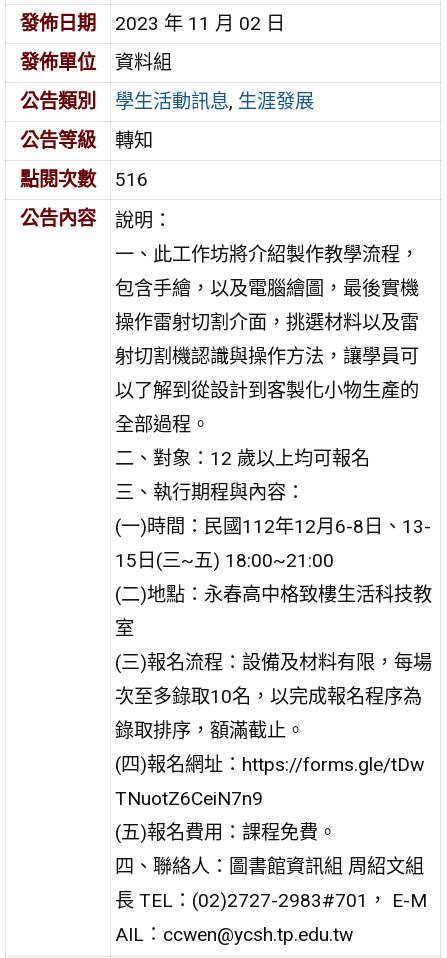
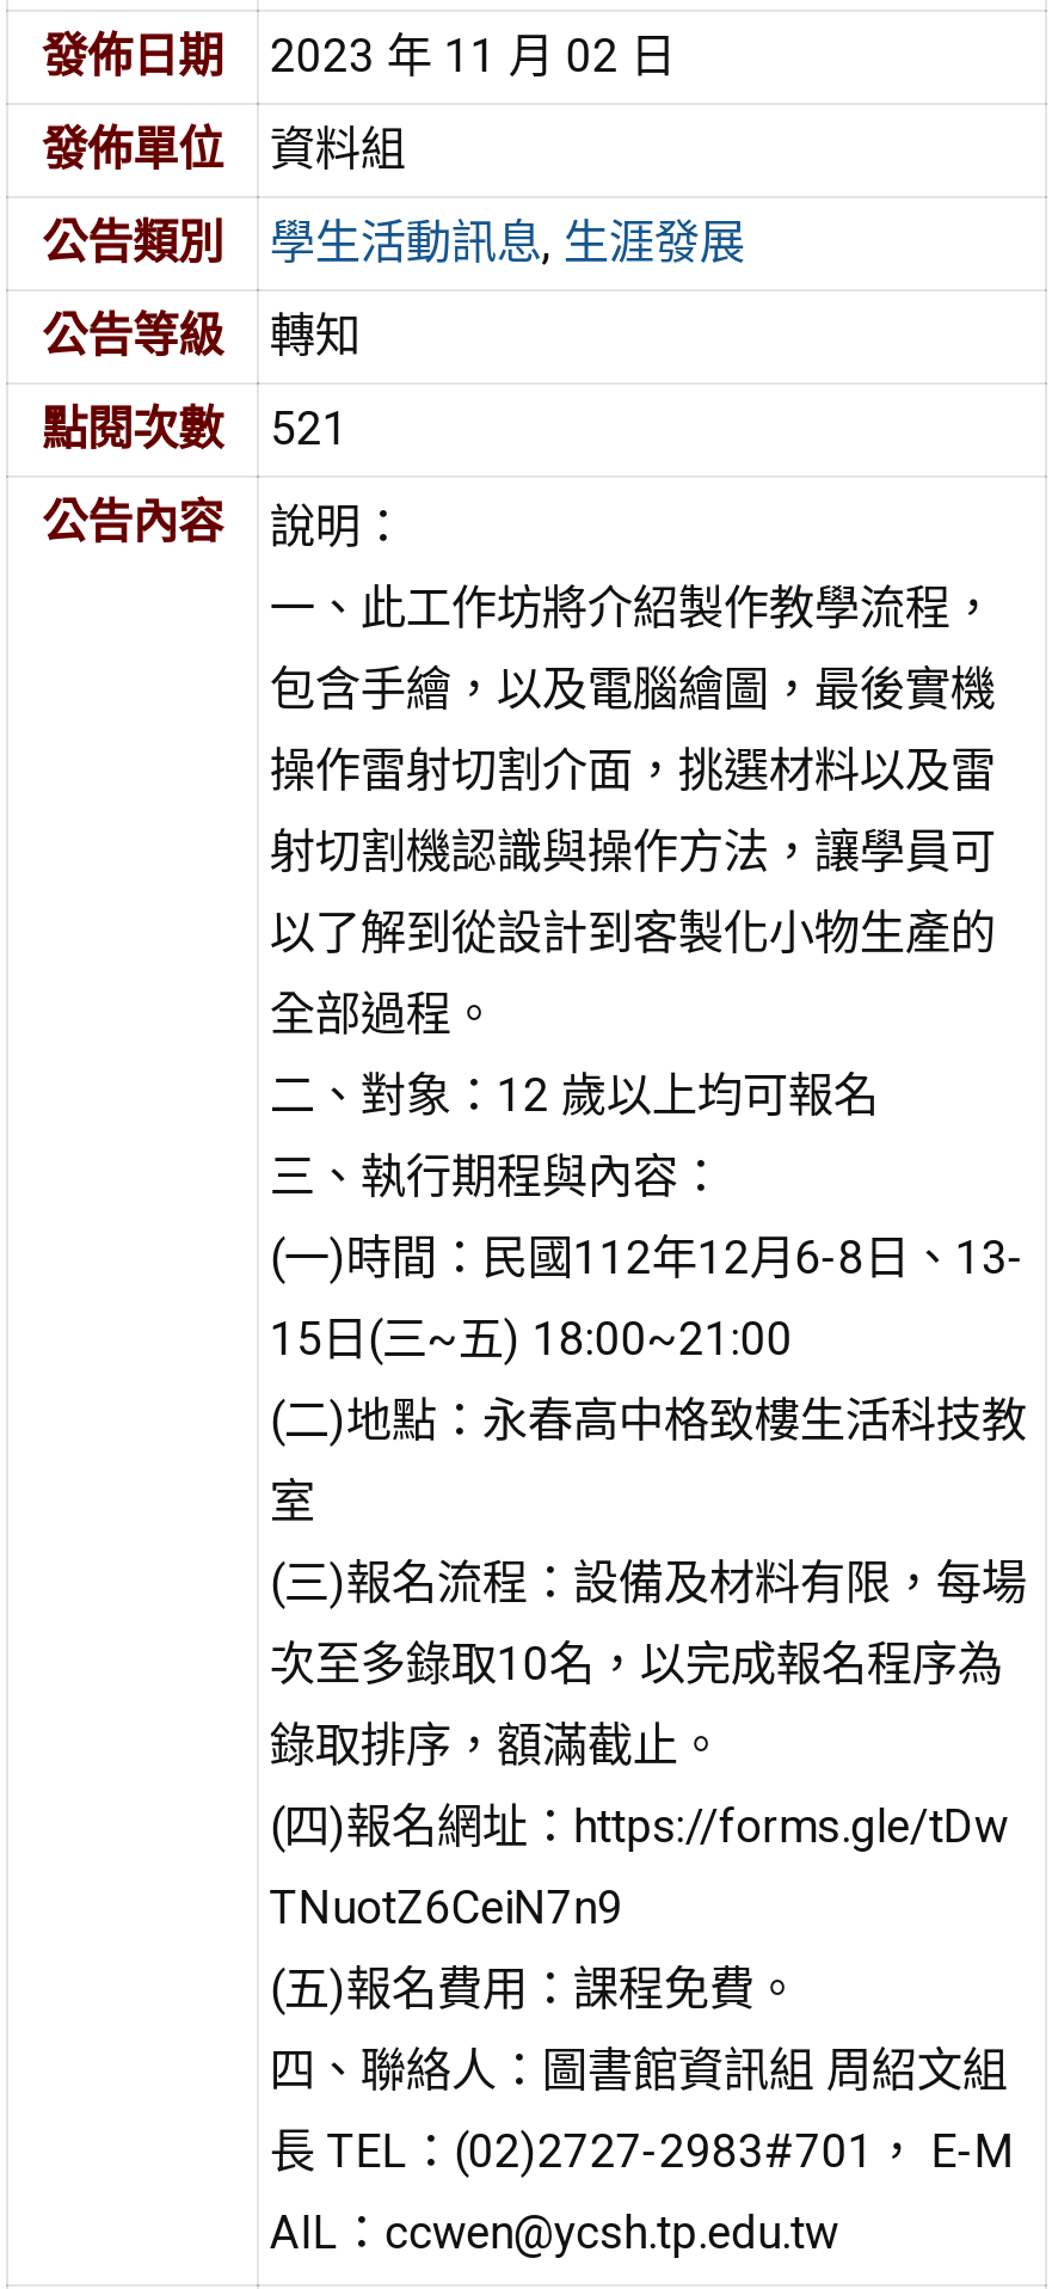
[20,168,148,191] 點閱次數 516 -> [42,401,348,456] 點閱次數 521

